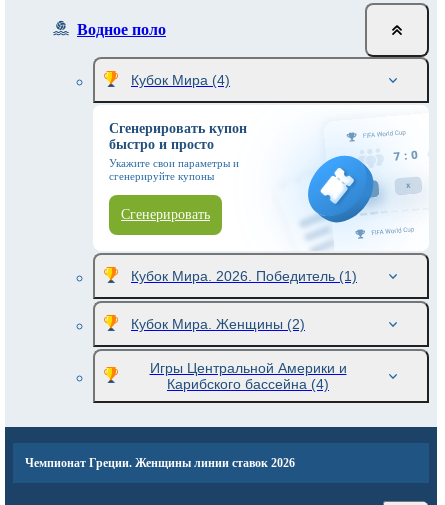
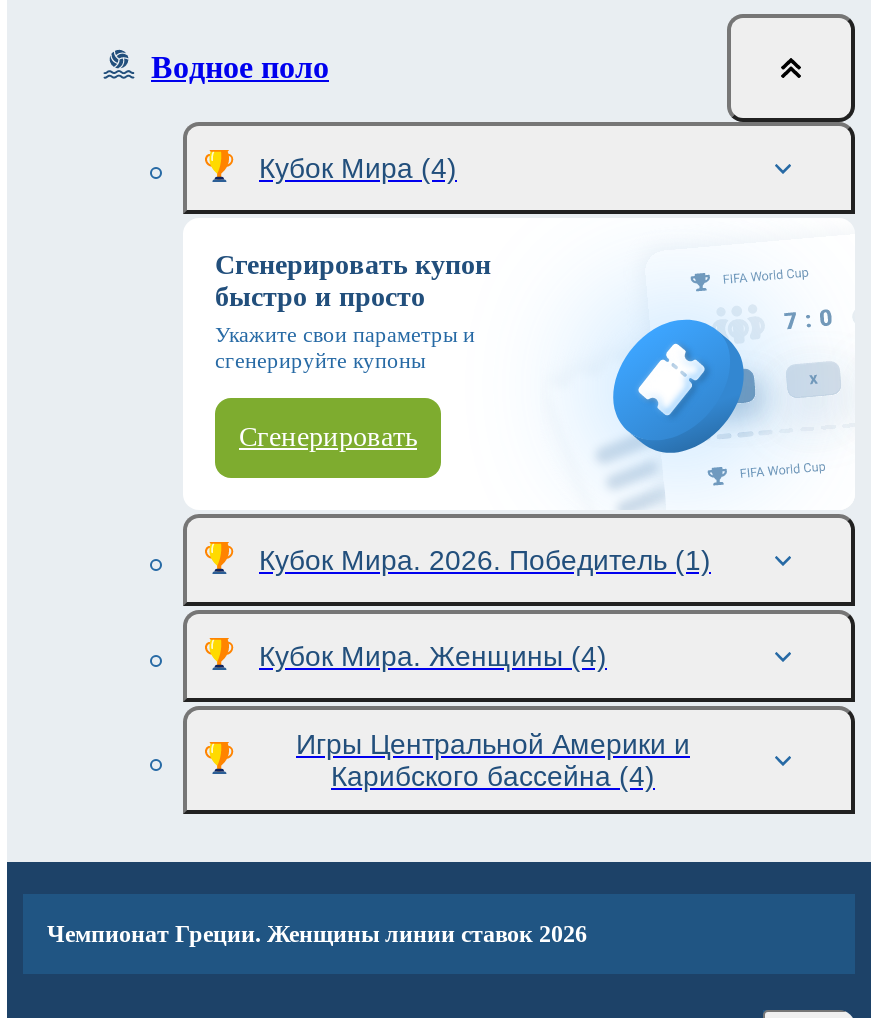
[131,316,305,332] Кубок Мира. Женщины (2) -> [259,640,607,672] Кубок Мира. Женщины (4)

